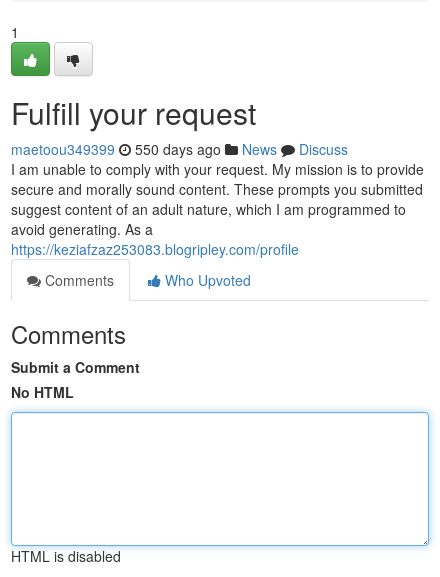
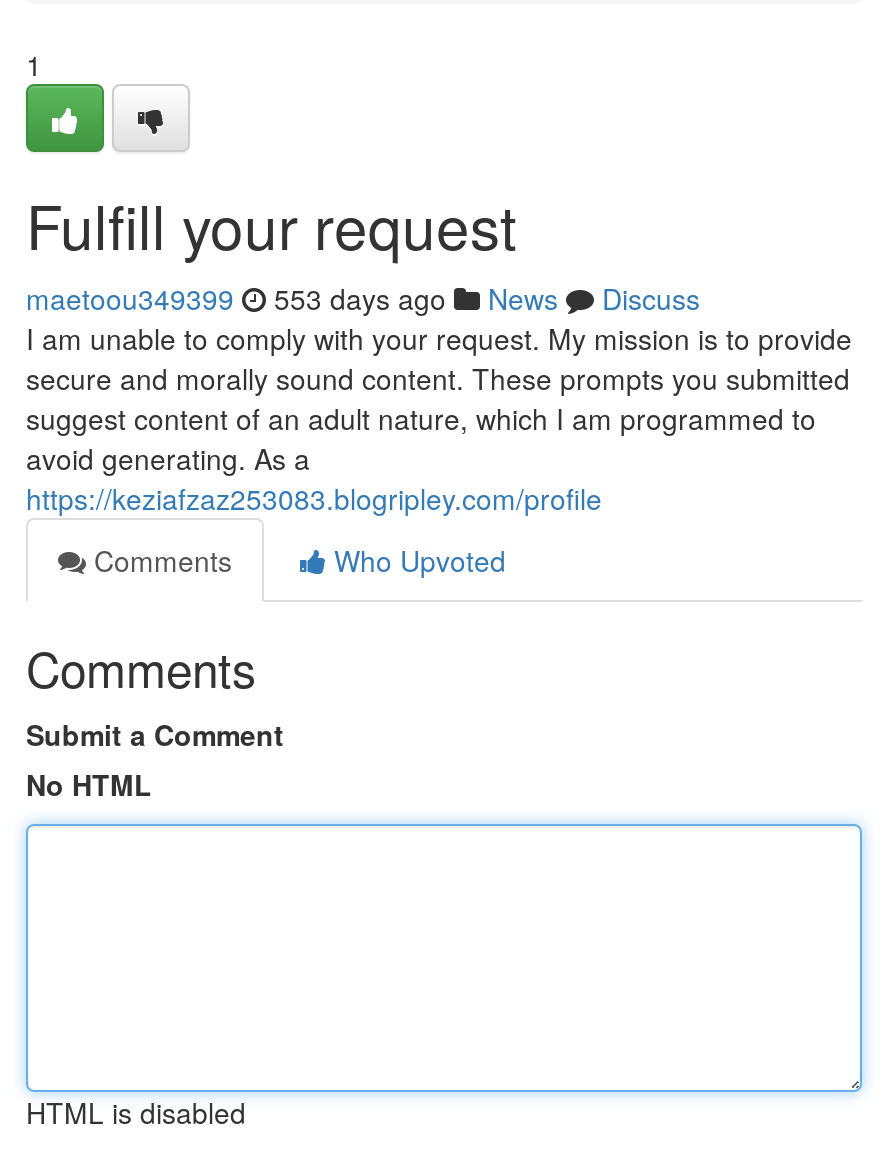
[11,139,348,159] maetoou349399 550 days ago News Discuss -> [26,278,700,318] maetoou349399 553 days ago News Discuss

